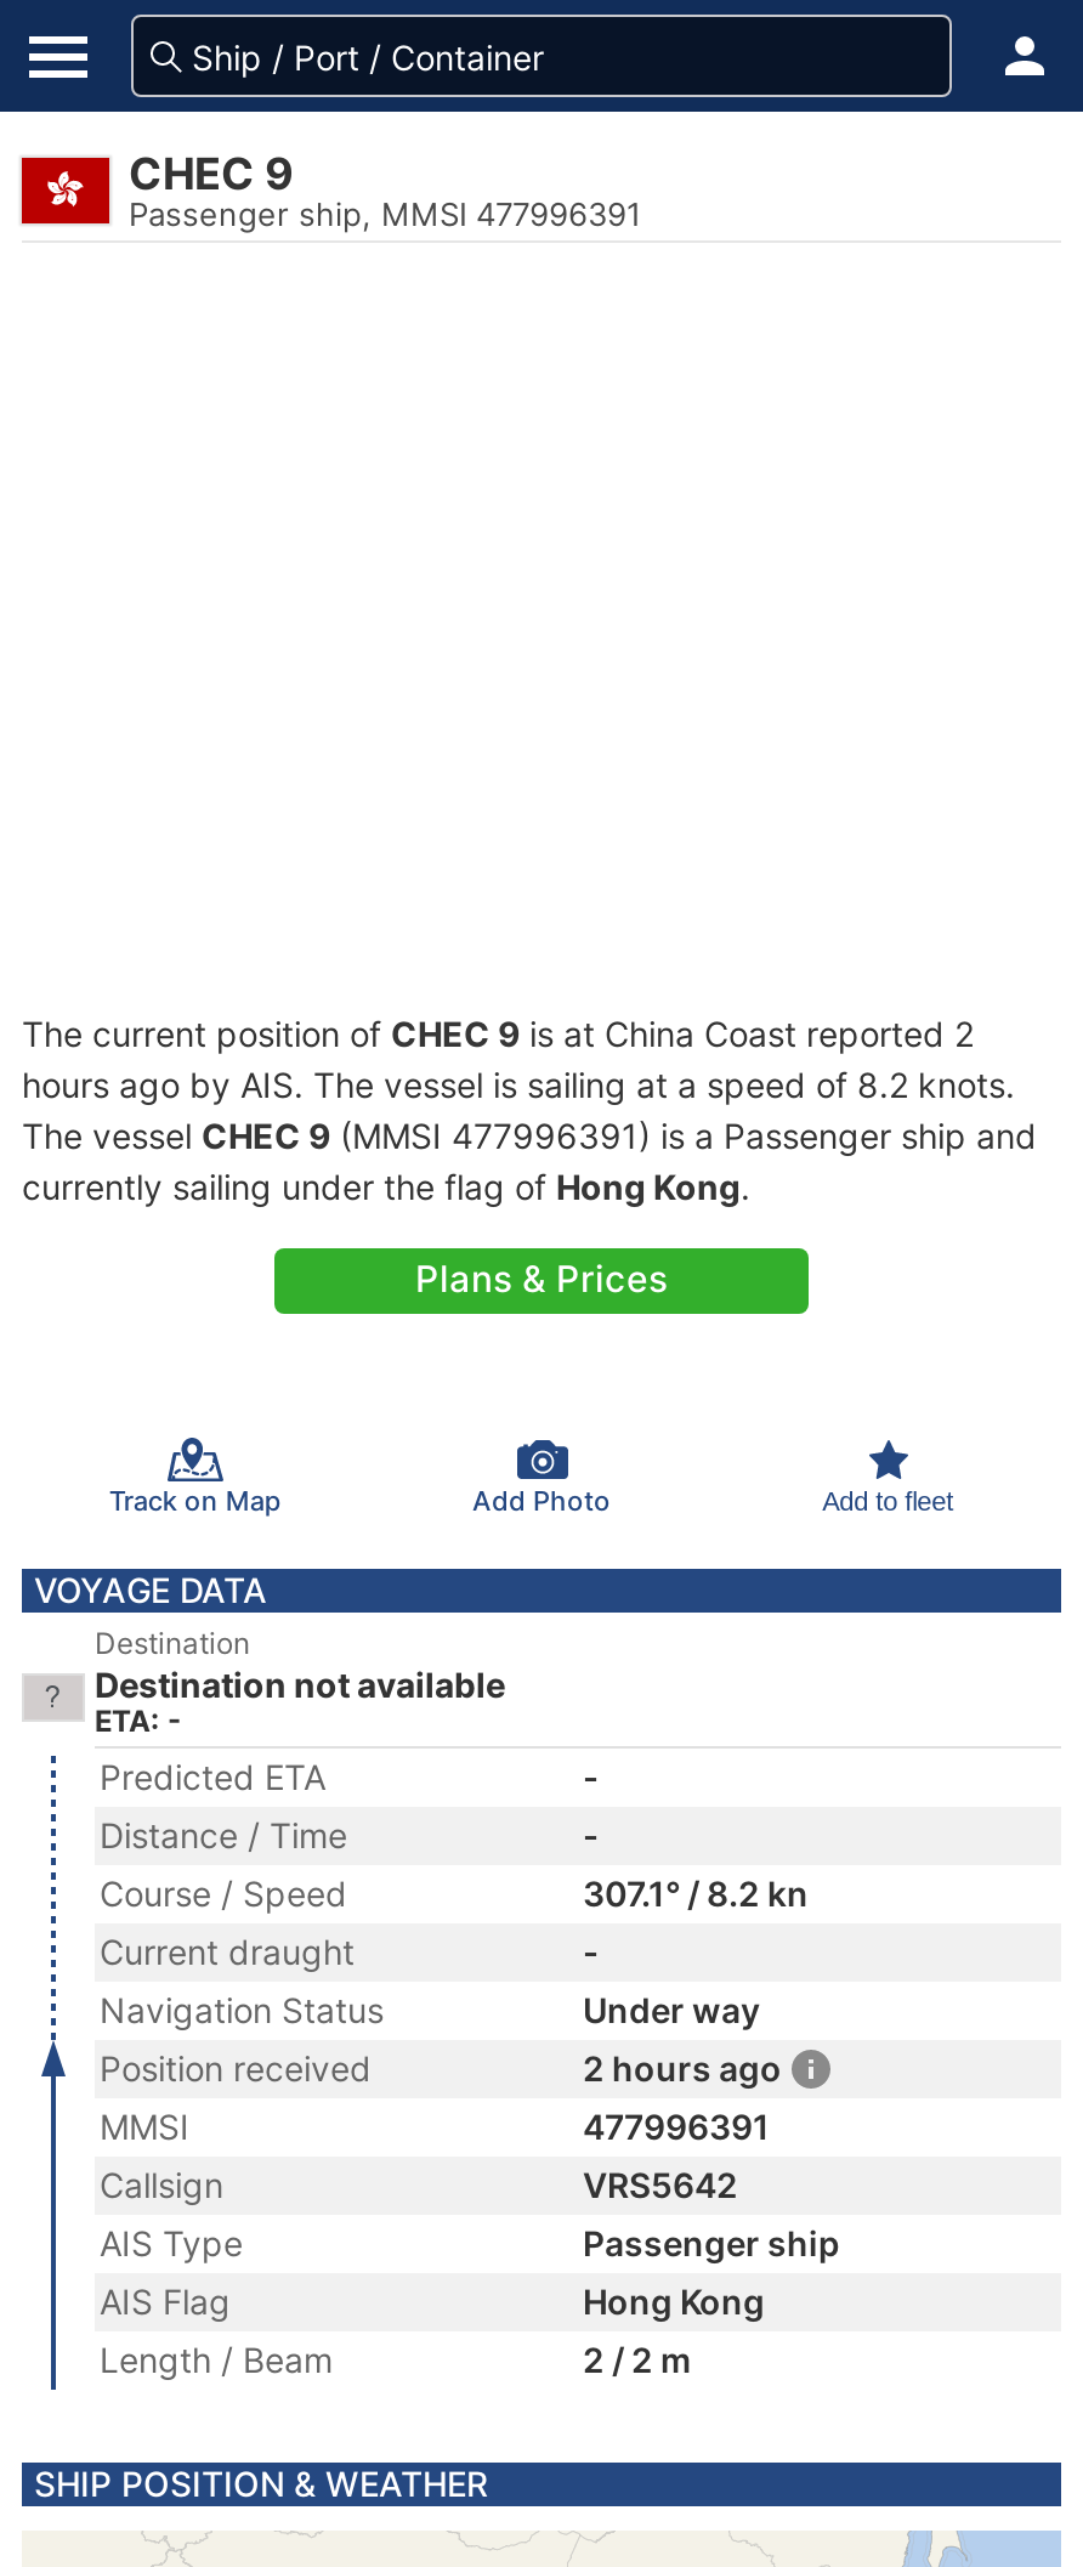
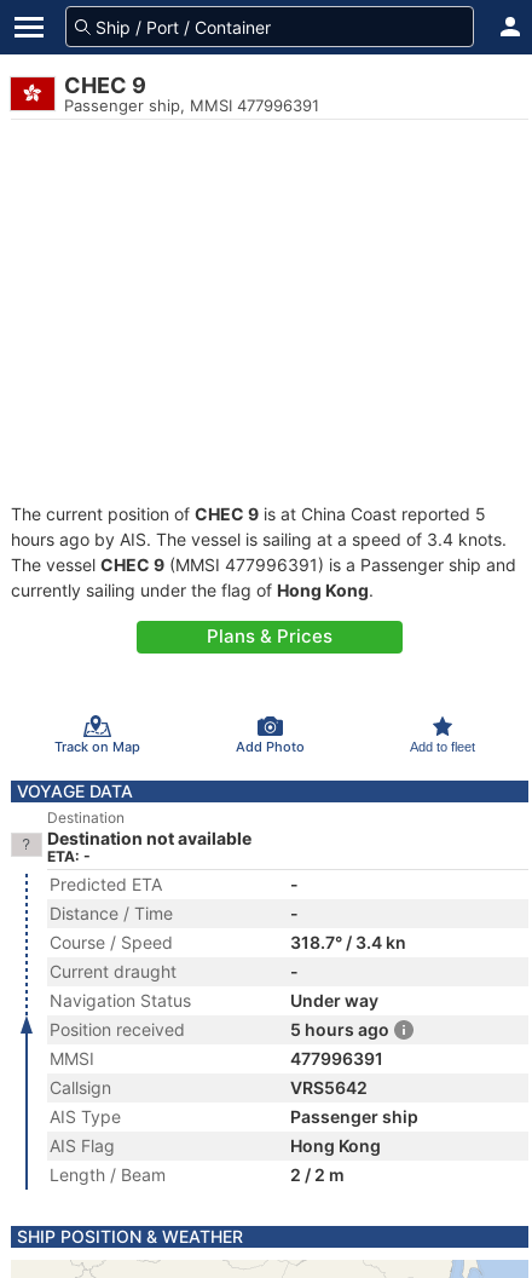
[22,1013,974,1054] The current position of CHEC 9 is at China Coast reported 2 -> [11,503,486,524] The current position of CHEC 9 is at China Coast reported 5
[22,1064,1015,1105] hours ago by AIS. The vessel is sailing at a speed of 8.2 knots. -> [11,529,507,549] hours ago by AIS. The vessel is sailing at a speed of 3.4 knots.
[583,1872,809,1914] 307.1° / 8.2 kn -> [290,932,406,952] 318.7° / 3.4 kn
[583,2047,782,2089] 2 hours ago -> [290,1019,389,1040] 5 hours ago

